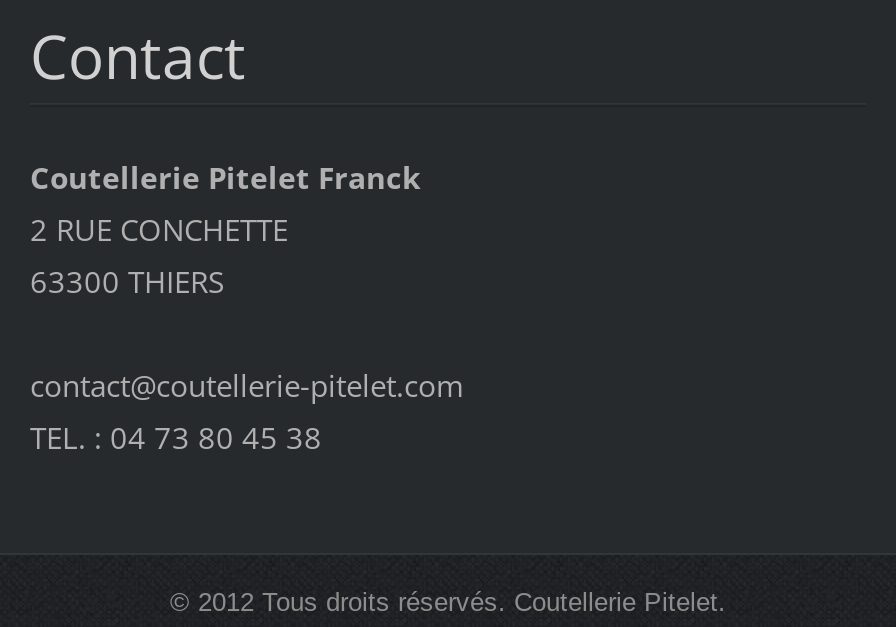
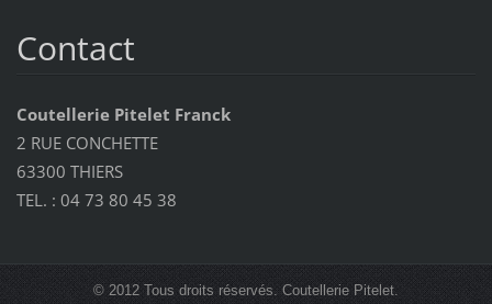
[30,366,464,406] contact@coutellerie-pitelet.com -> none

